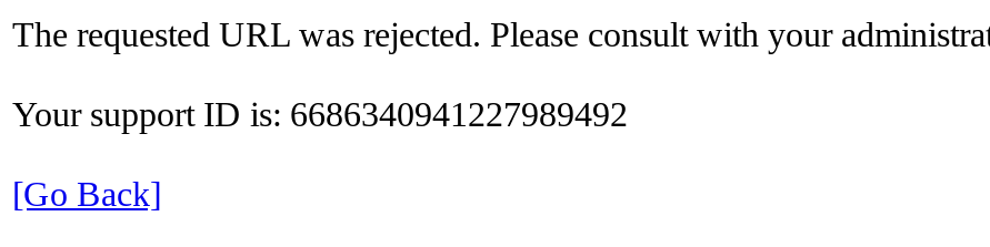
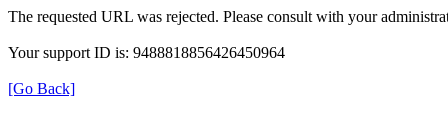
[12,95,628,133] Your support ID is: 6686340941227989492 -> [8,44,285,61] Your support ID is: 9488818856426450964

